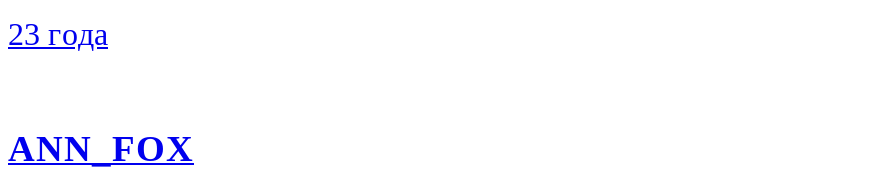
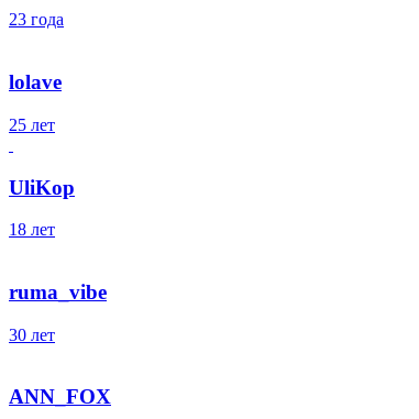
none -> [9,70,107,344] lolave | 25 лет | UliKop | 18 лет | ruma_vibe | 30 лет

